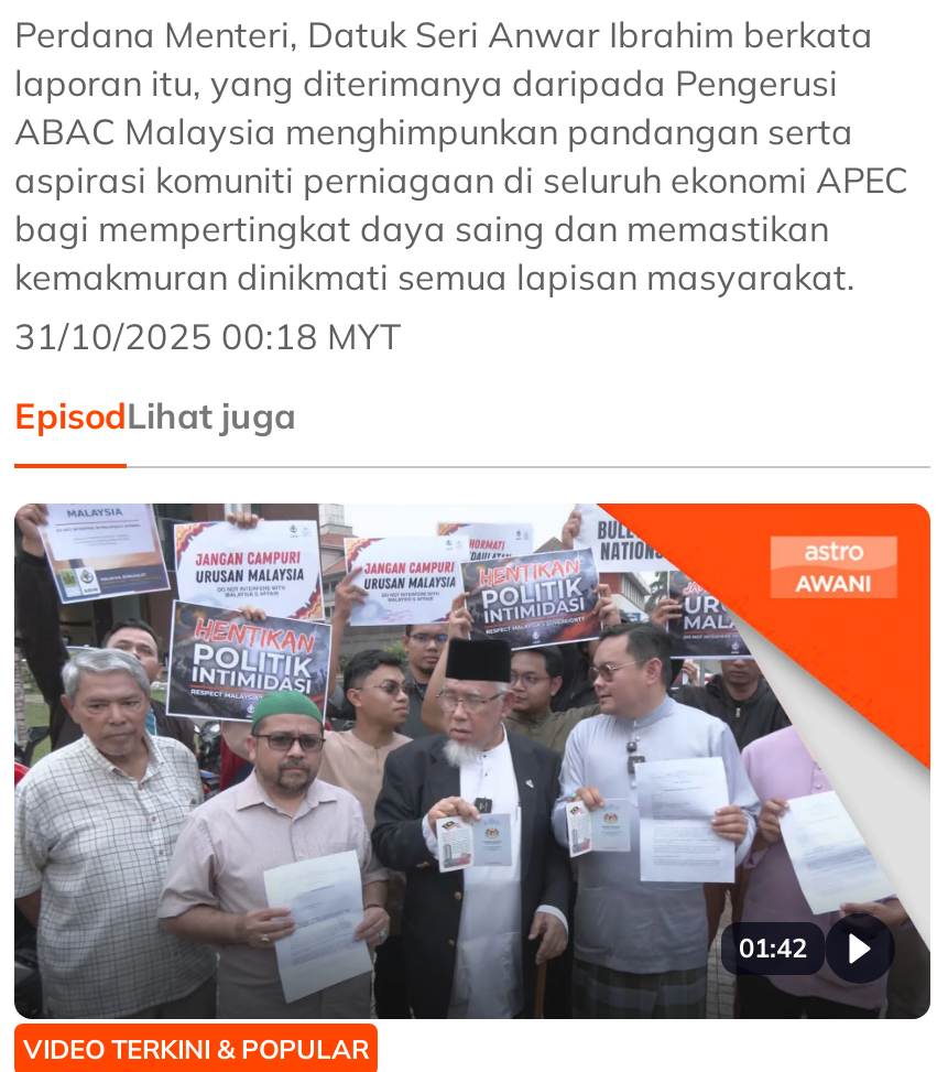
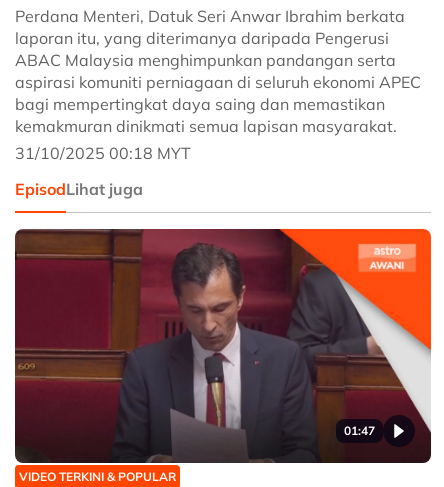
[12,503,906,1019] [image] | 01:42 -> [14,228,419,463] [image] | 01:47

